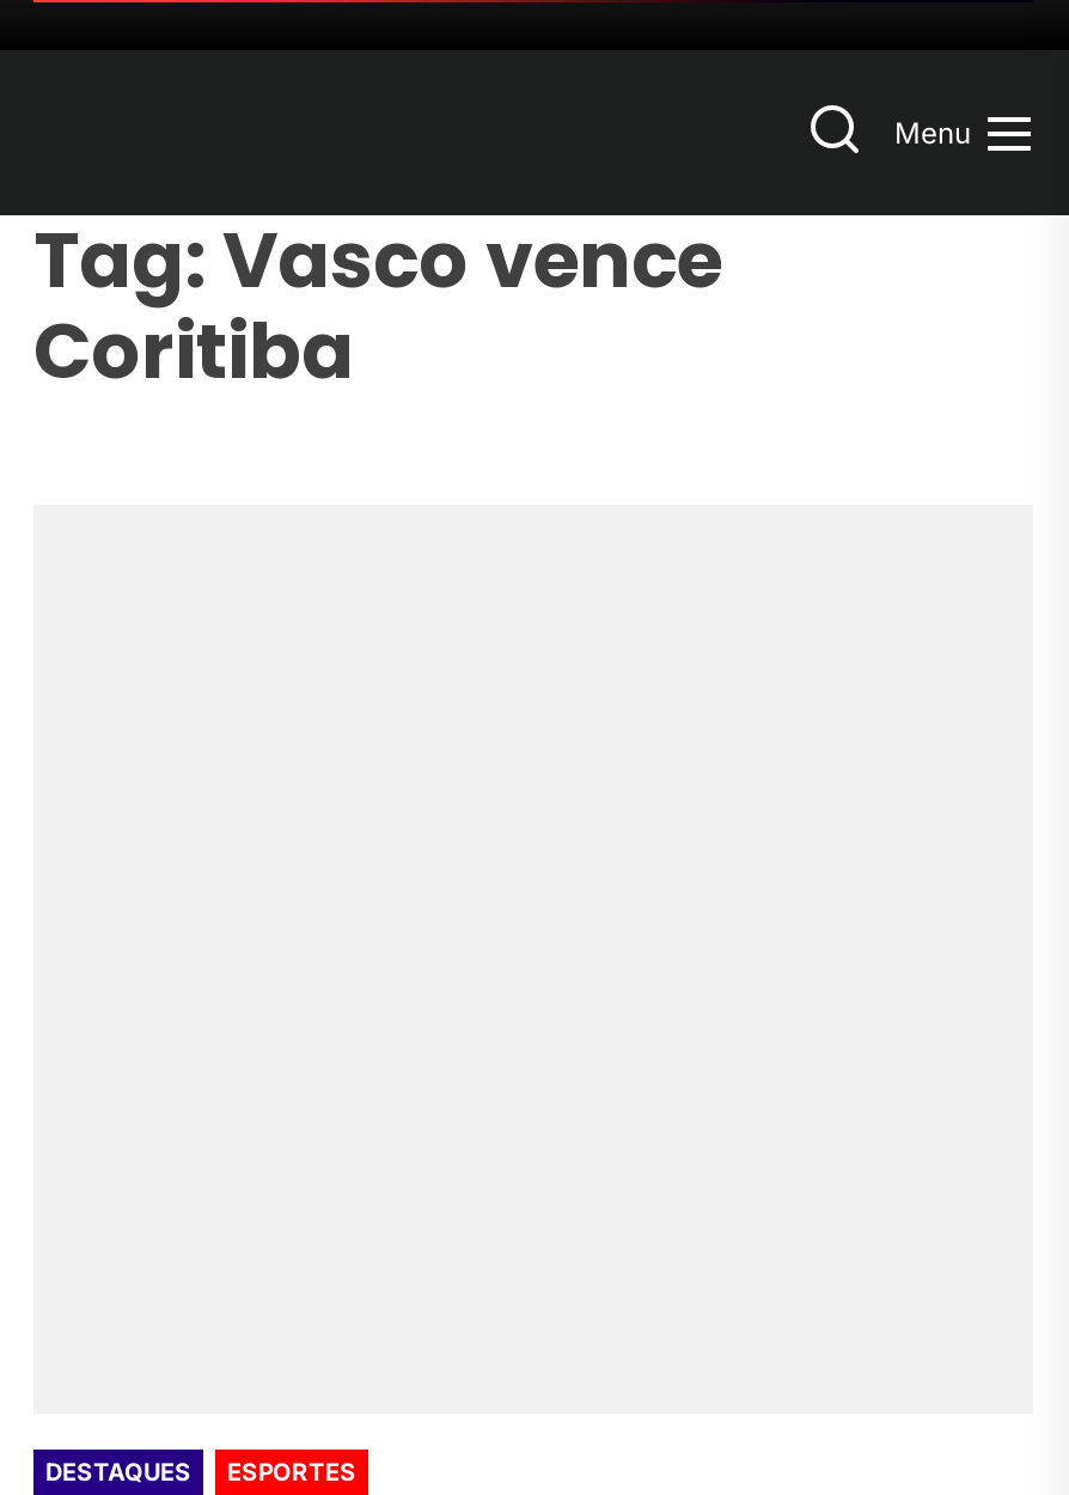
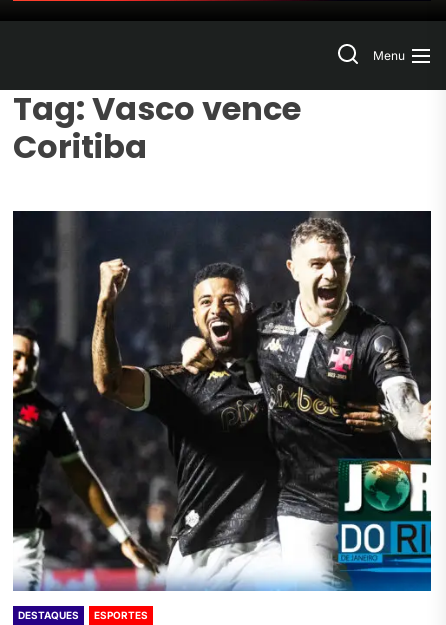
none -> [12,210,432,592] [image]

